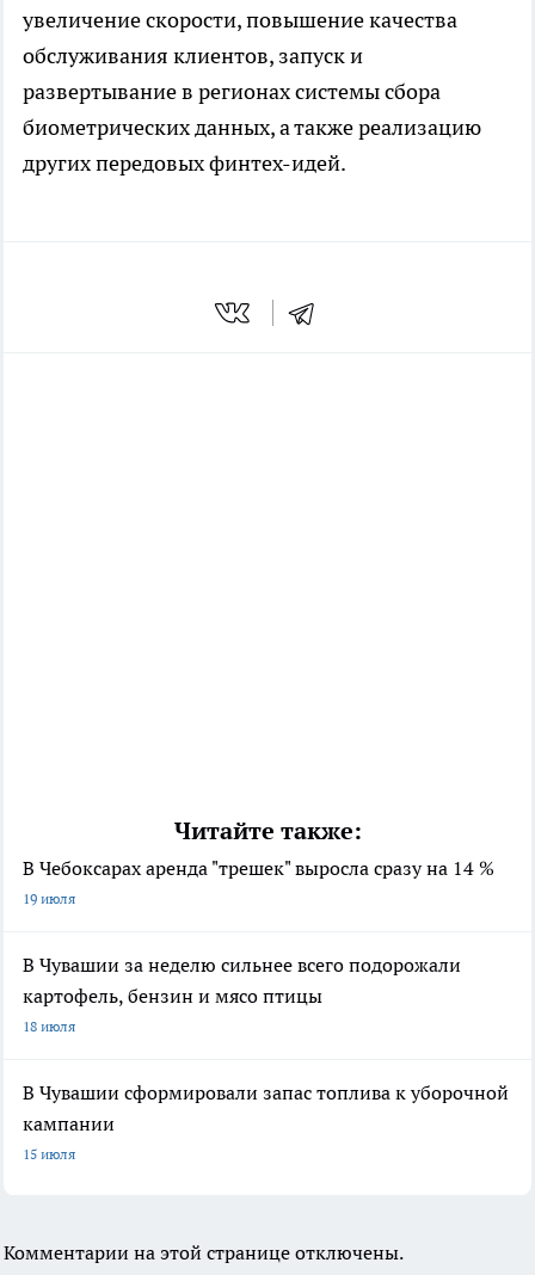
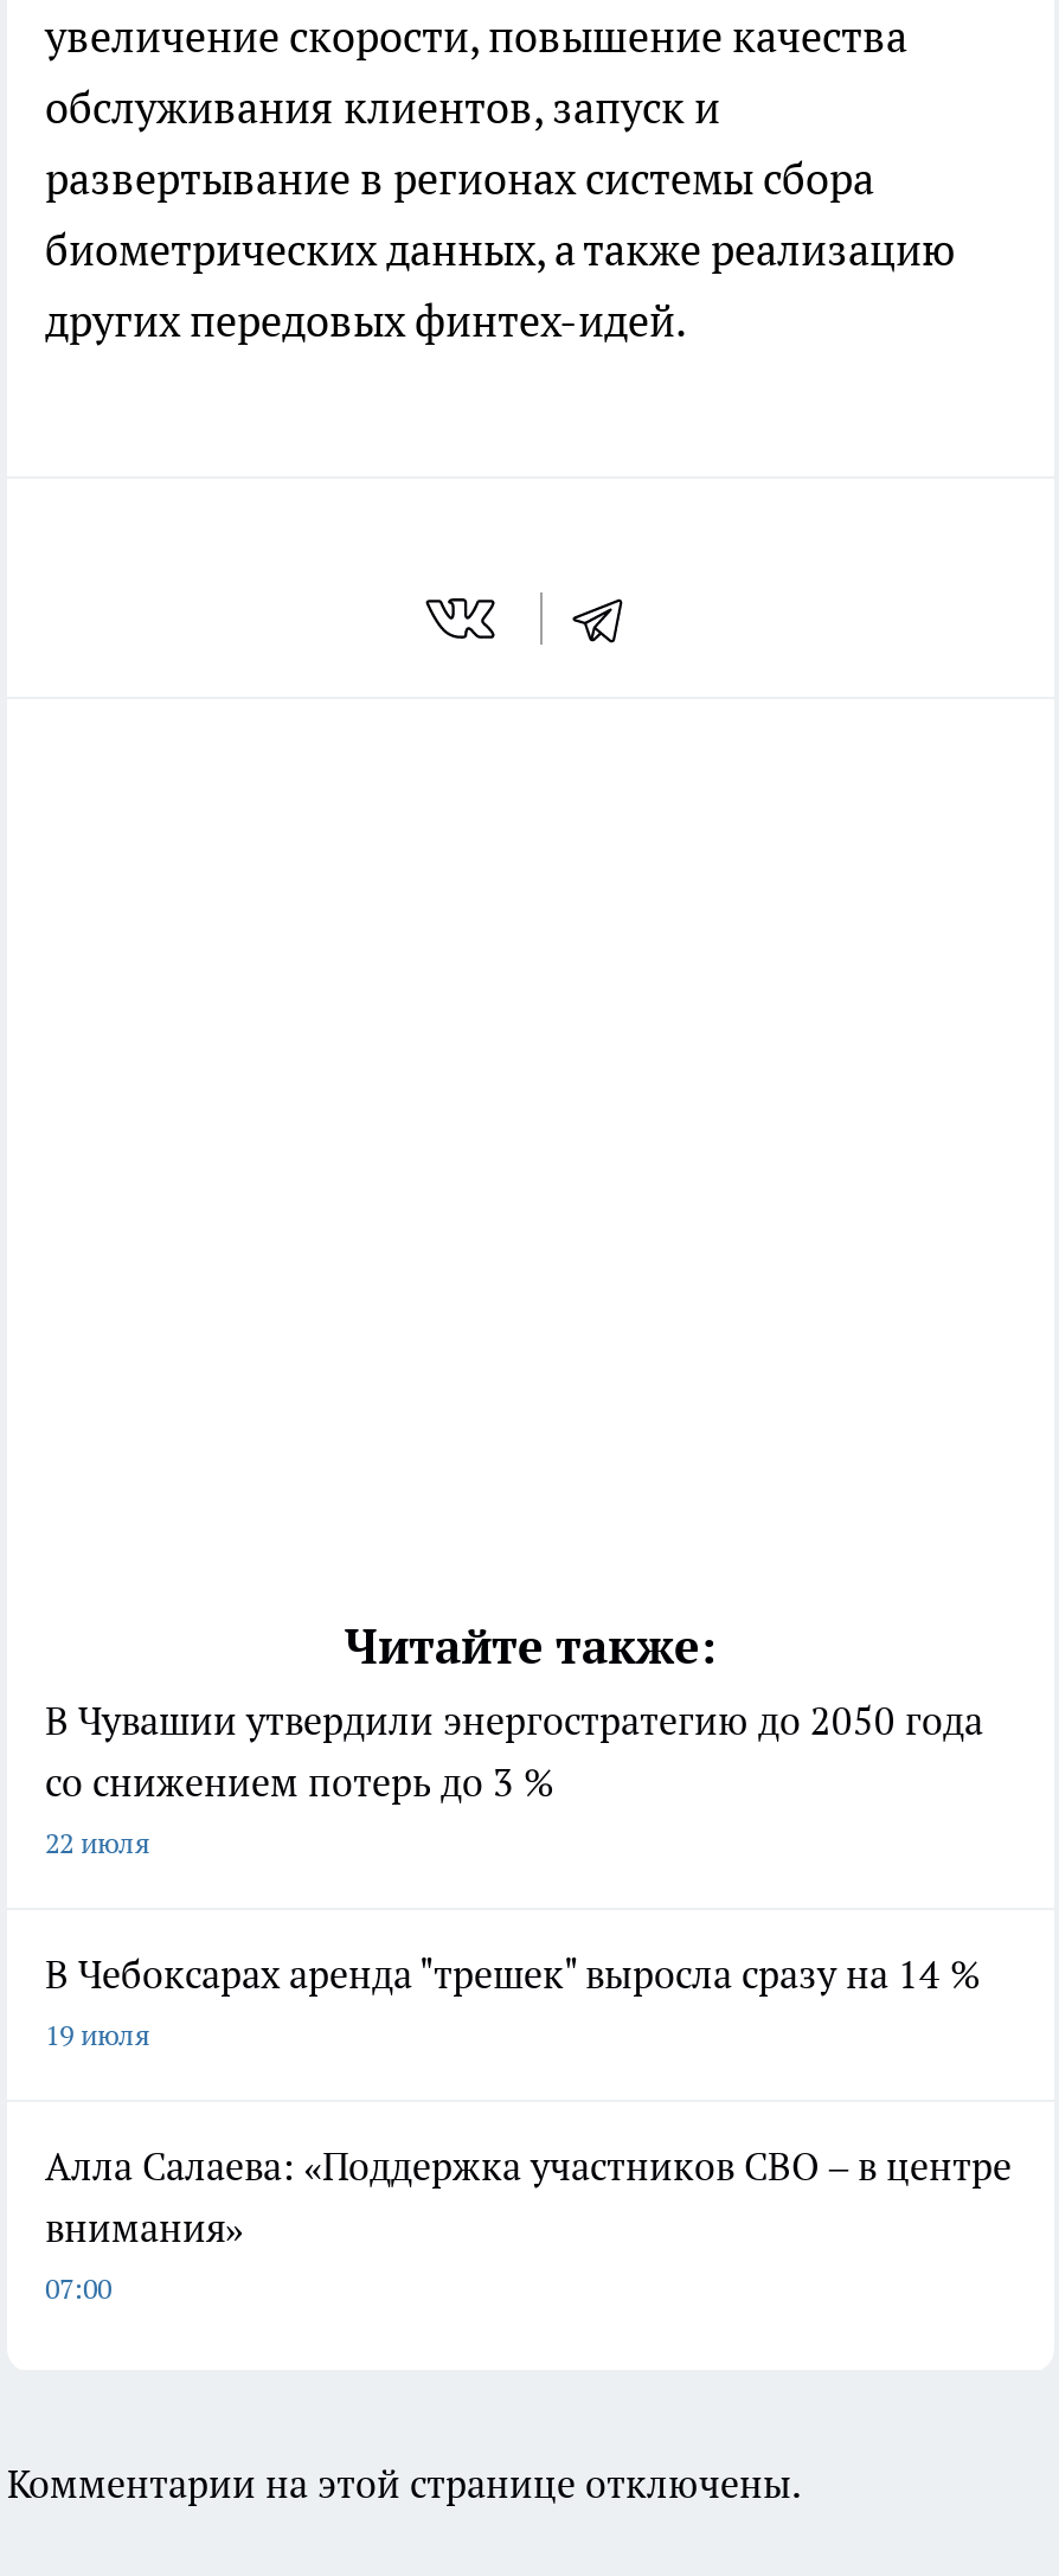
none -> [45,1696,983,1860] В Чувашии утвердили энергостратегию до 2050 года | со снижением потерь до 3 % | 22 июля
moved [23,856,494,907] -> [45,1950,981,2052]: В Чебоксарах аренда "трешек" выросла сразу на 14 % | 19 июля
[23,952,509,1162] В Чувашии за неделю сильнее всего подорожали | картофель, бензин и мясо птицы | 18 июля | В Чувашии сформировали запас топлива к уборочной | кампании | 15 июля -> [45,2142,1012,2305] Алла Салаева: «Поддержка участников СВО – в центре | внимания» | 07:00

